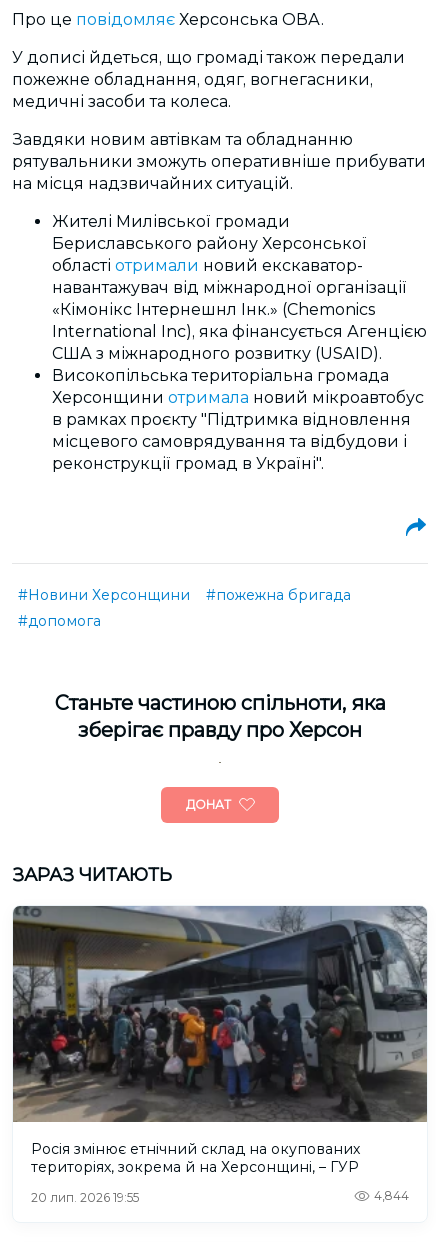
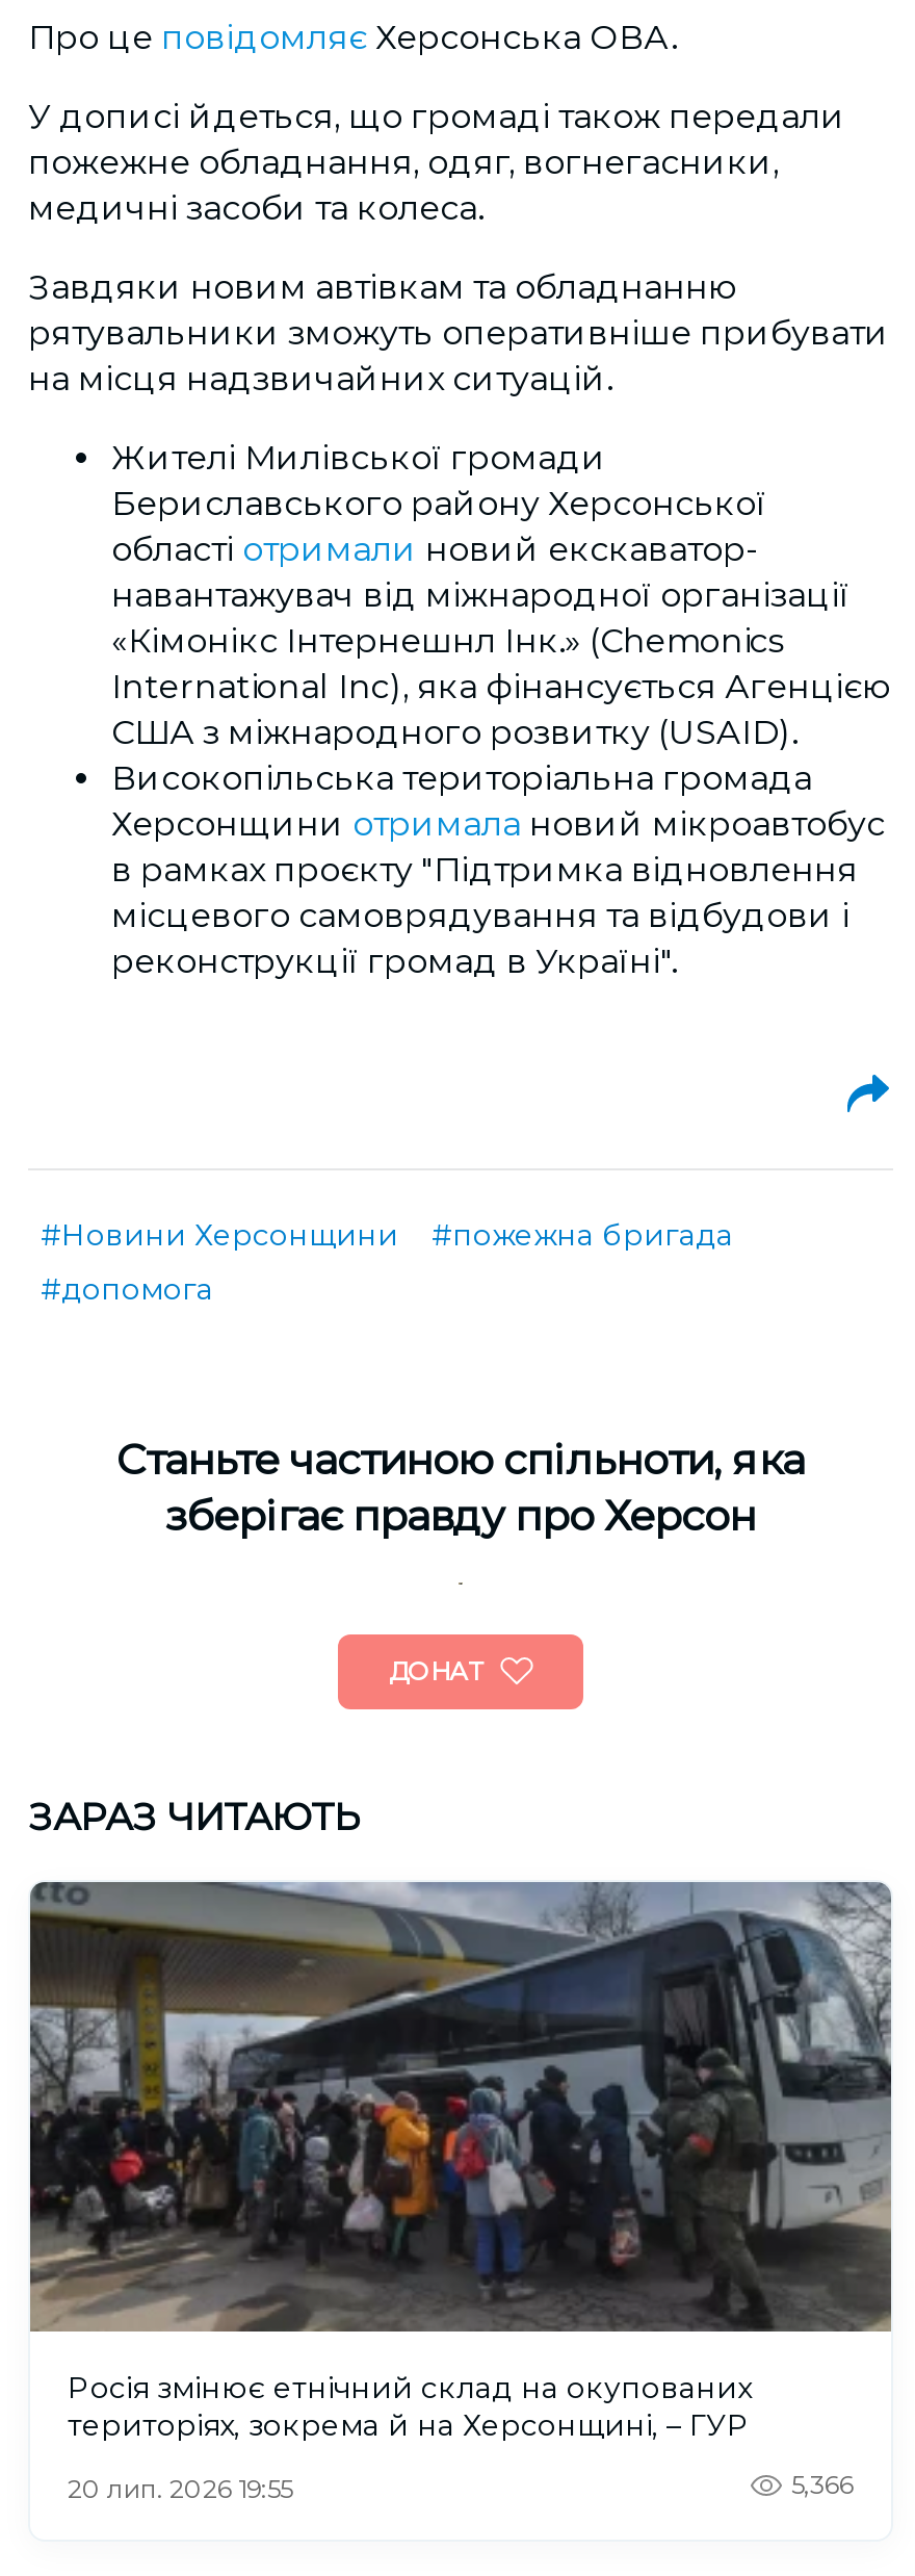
[374,1188,409,1203] 4,844 -> [791,2469,854,2500] 5,366

